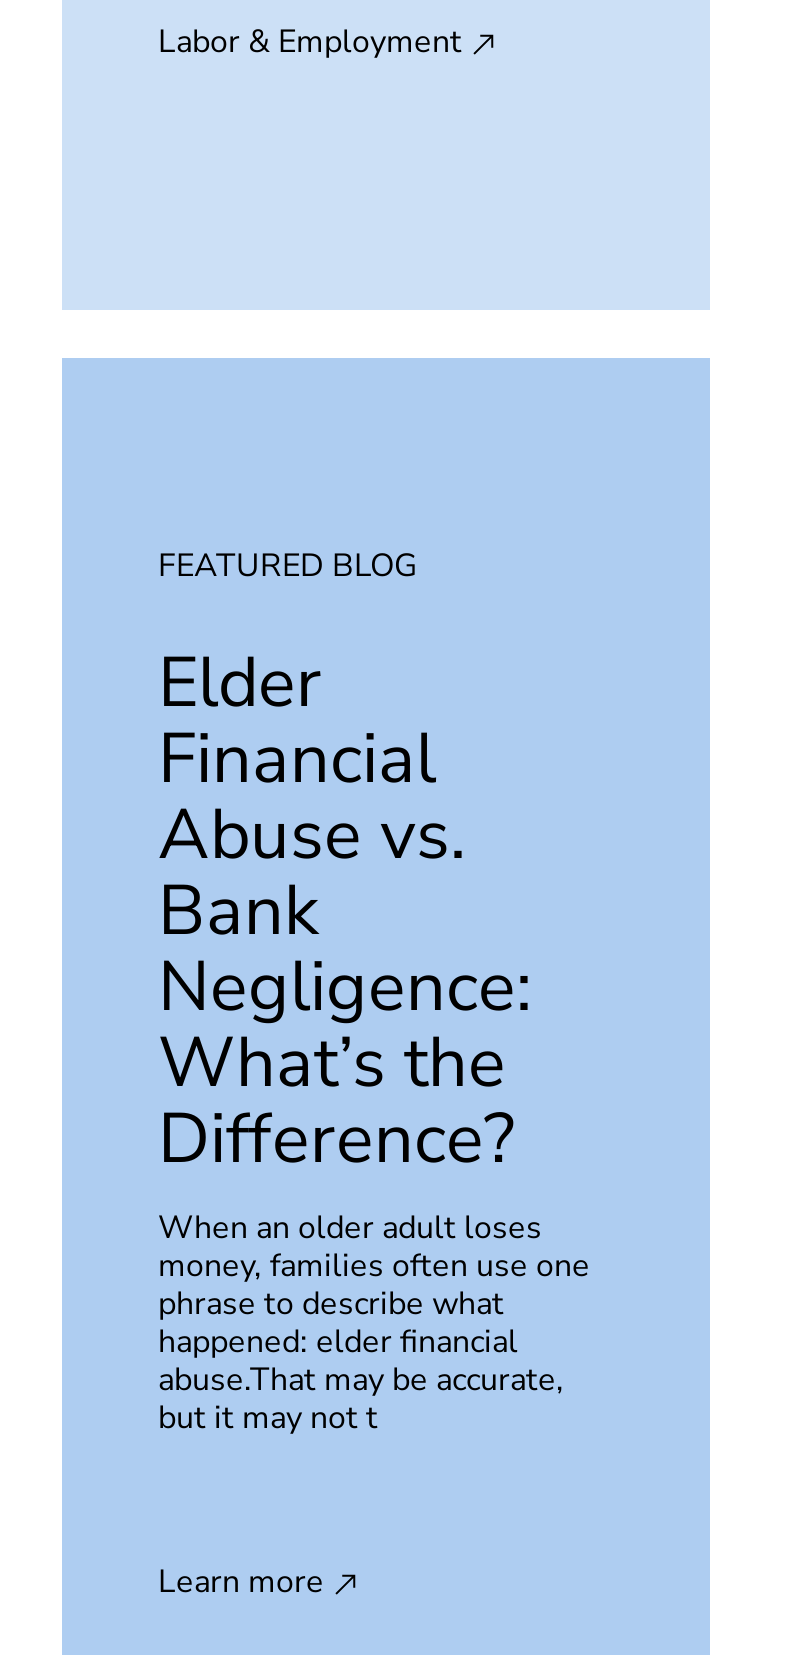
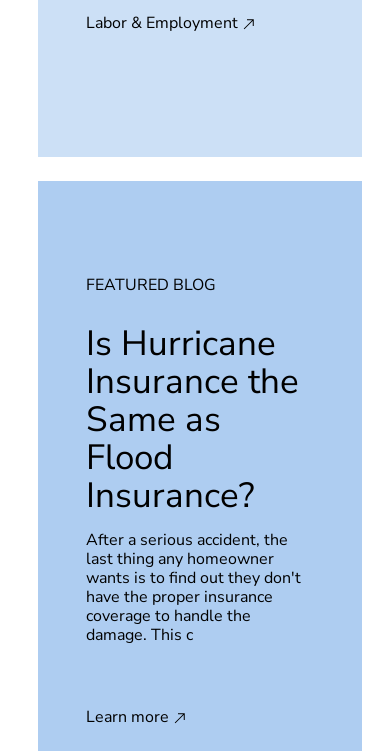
[158,636,590,1440] Elder | Financial | Abuse vs. | Bank | Negligence: | What’s the | Difference? | When an older adult loses | money, families often use one | phrase to describe what | happened: elder financial | abuse.That may be accurate, | but it may not t -> [86,320,301,646] Is Hurricane | Insurance the | Same as | Flood | Insurance? | After a serious accident, the | last thing any homeowner | wants is to find out they don't | have the proper insurance | coverage to handle the | damage. This c

